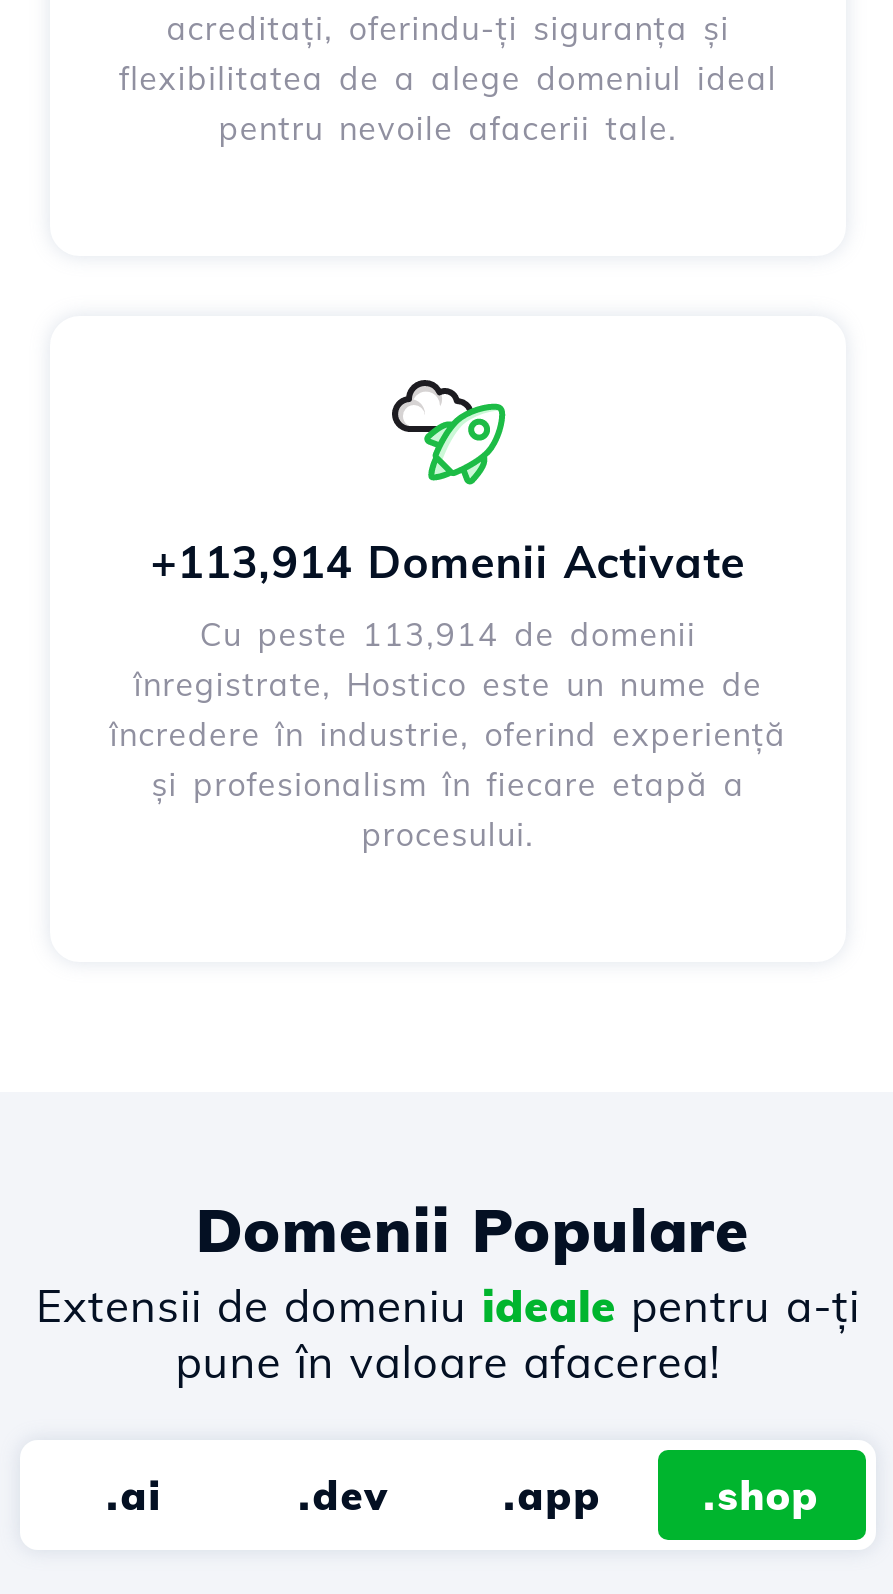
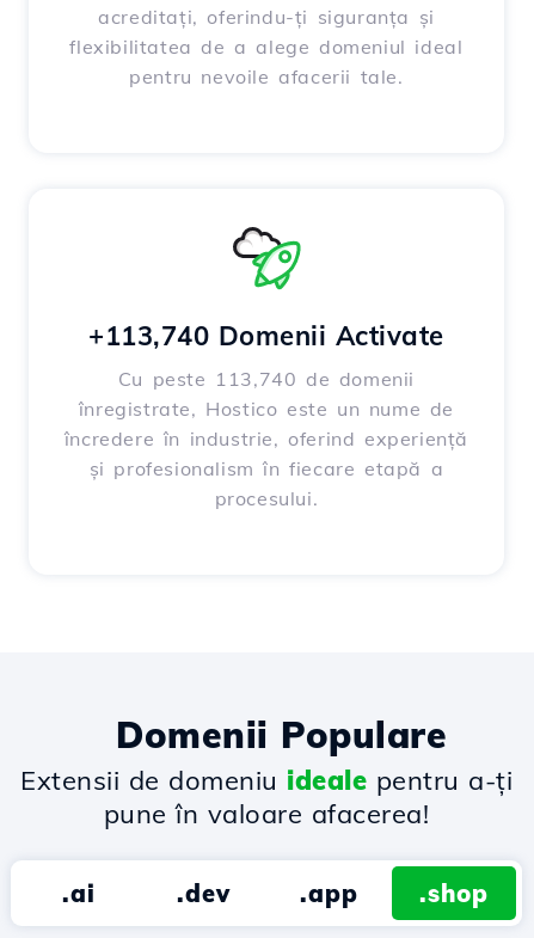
[150,534,746,590] +113,914 Domenii Activate -> [89,319,444,353] +113,740 Domenii Activate
[200,614,696,654] Cu peste 113,914 de domenii -> [118,367,415,391] Cu peste 113,740 de domenii

